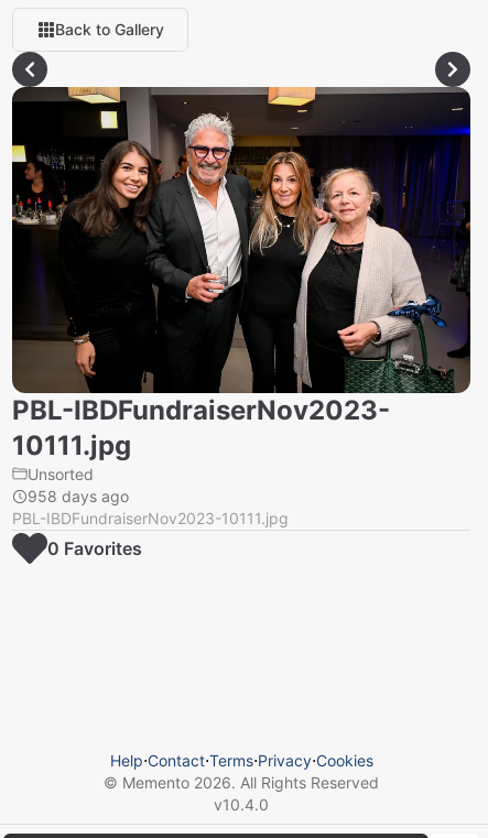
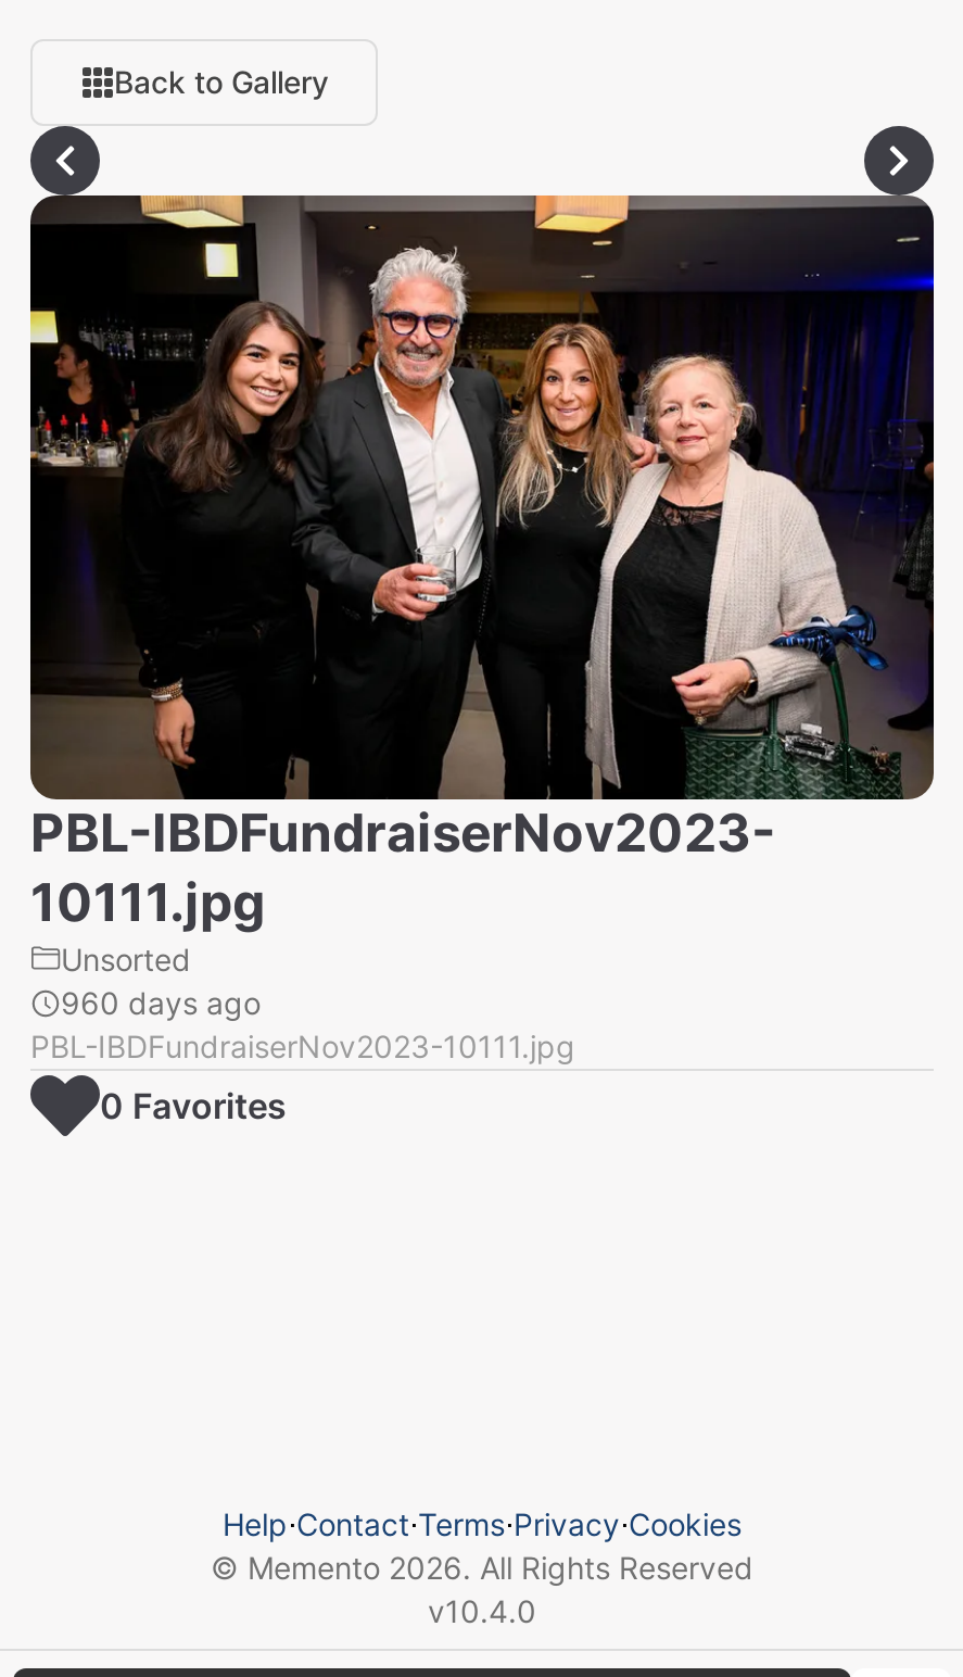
[28,486,129,505] 958 days ago -> [61,983,261,1020] 960 days ago

